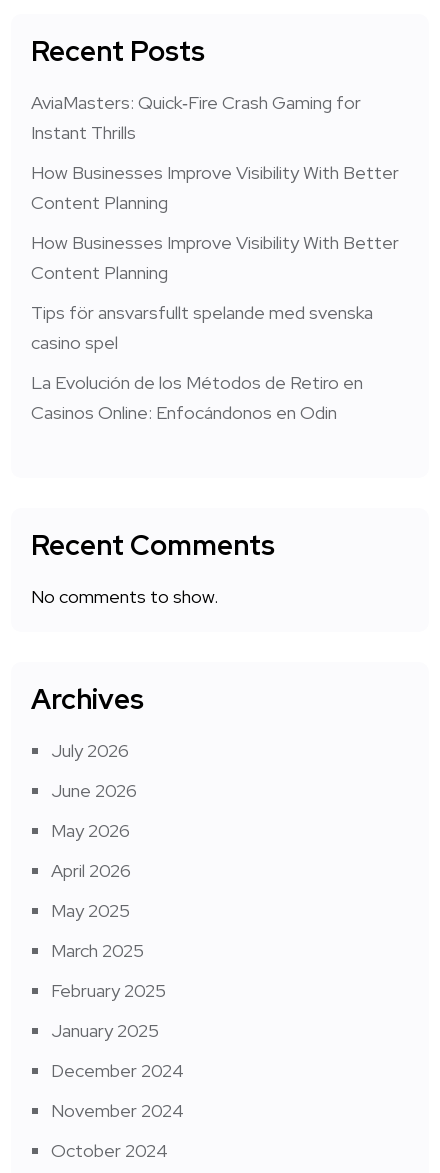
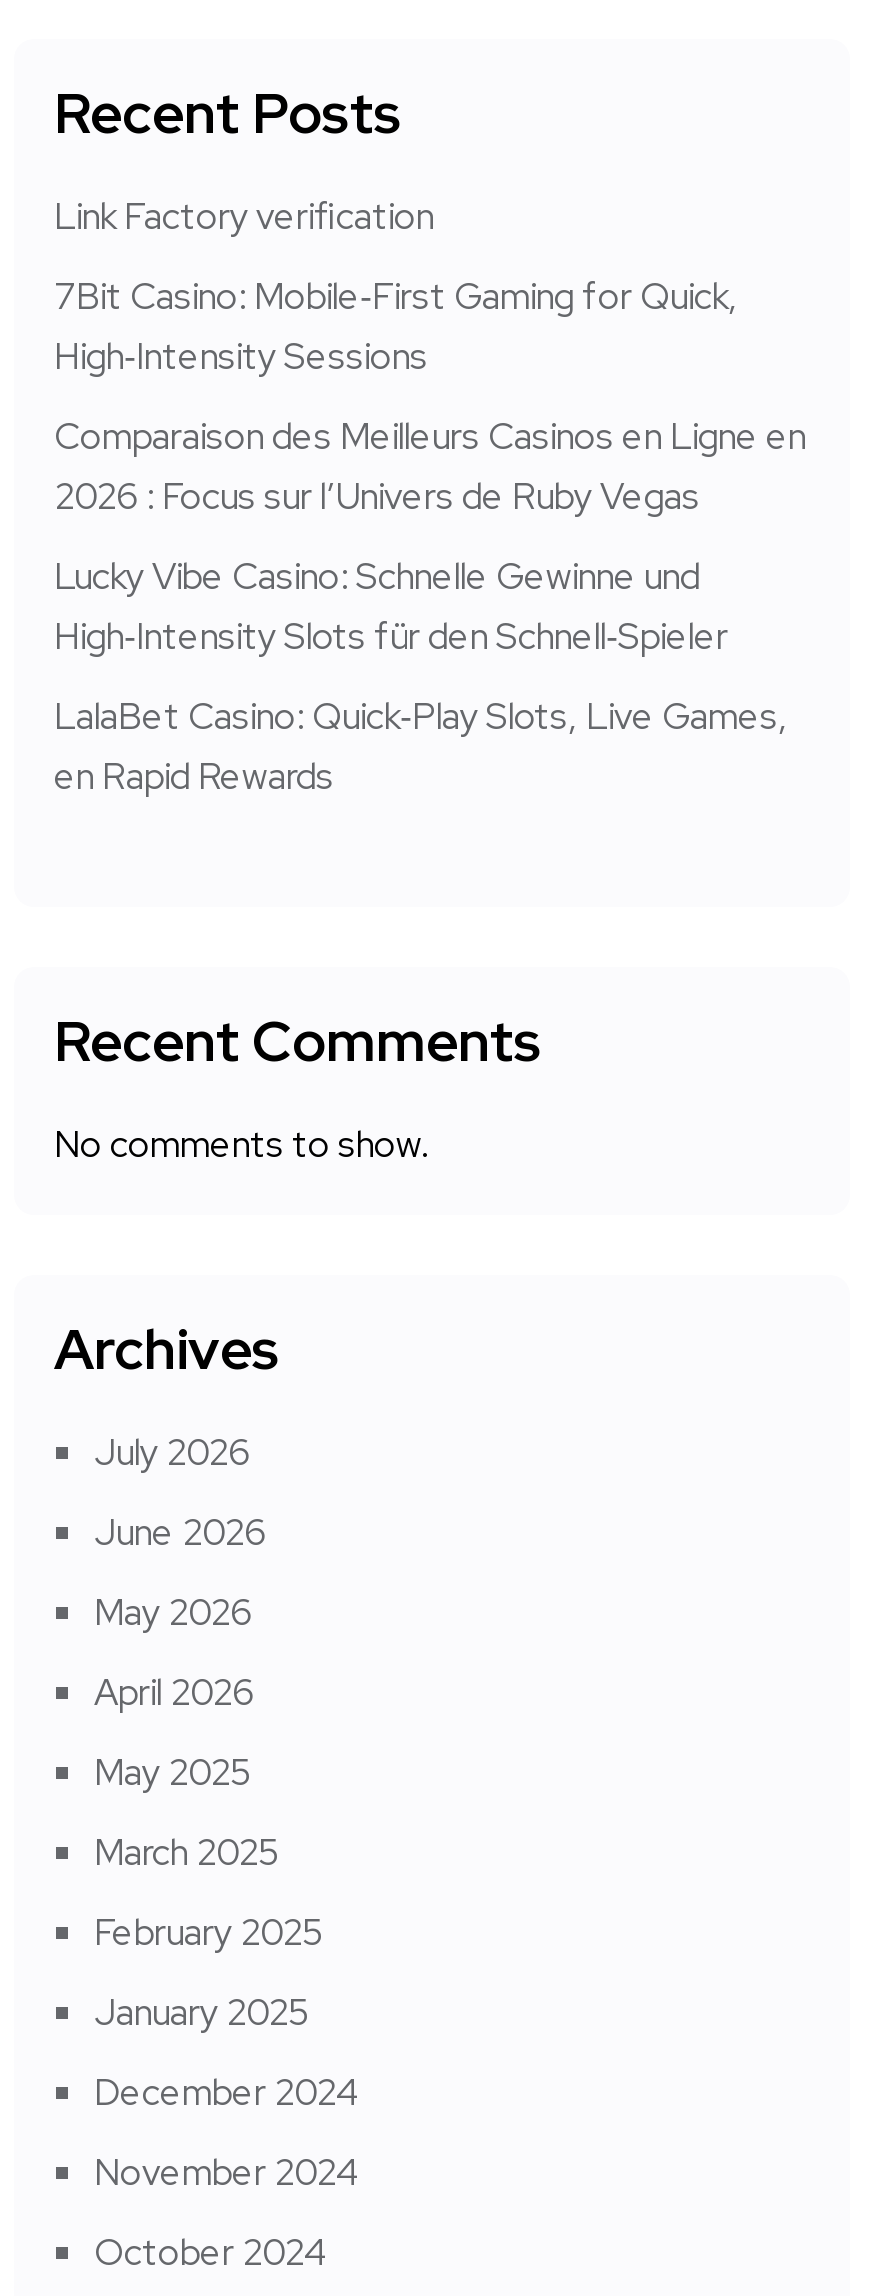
[31,91,361,144] AviaMasters: Quick‑Fire Crash Gaming for | Instant Thrills -> [54,193,434,239] Link Factory verification
[31,161,399,214] How Businesses Improve Visibility With Better | Content Planning -> [54,273,738,379] 7Bit Casino: Mobile‑First Gaming for Quick, | High‑Intensity Sessions
[31,231,399,284] How Businesses Improve Visibility With Better | Content Planning -> [54,413,806,519] Comparaison des Meilleurs Casinos en Ligne en | 2026 : Focus sur l’Univers de Ruby Vegas
[31,301,373,354] Tips för ansvarsfullt spelande med svenska | casino spel -> [54,553,728,659] Lucky Vibe Casino: Schnelle Gewinne und | High‑Intensity Slots für den Schnell‑Spieler
[31,371,363,424] La Evolución de los Métodos de Retiro en | Casinos Online: Enfocándonos en Odin -> [54,693,788,799] LalaBet Casino: Quick‑Play Slots, Live Games, | en Rapid Rewards

